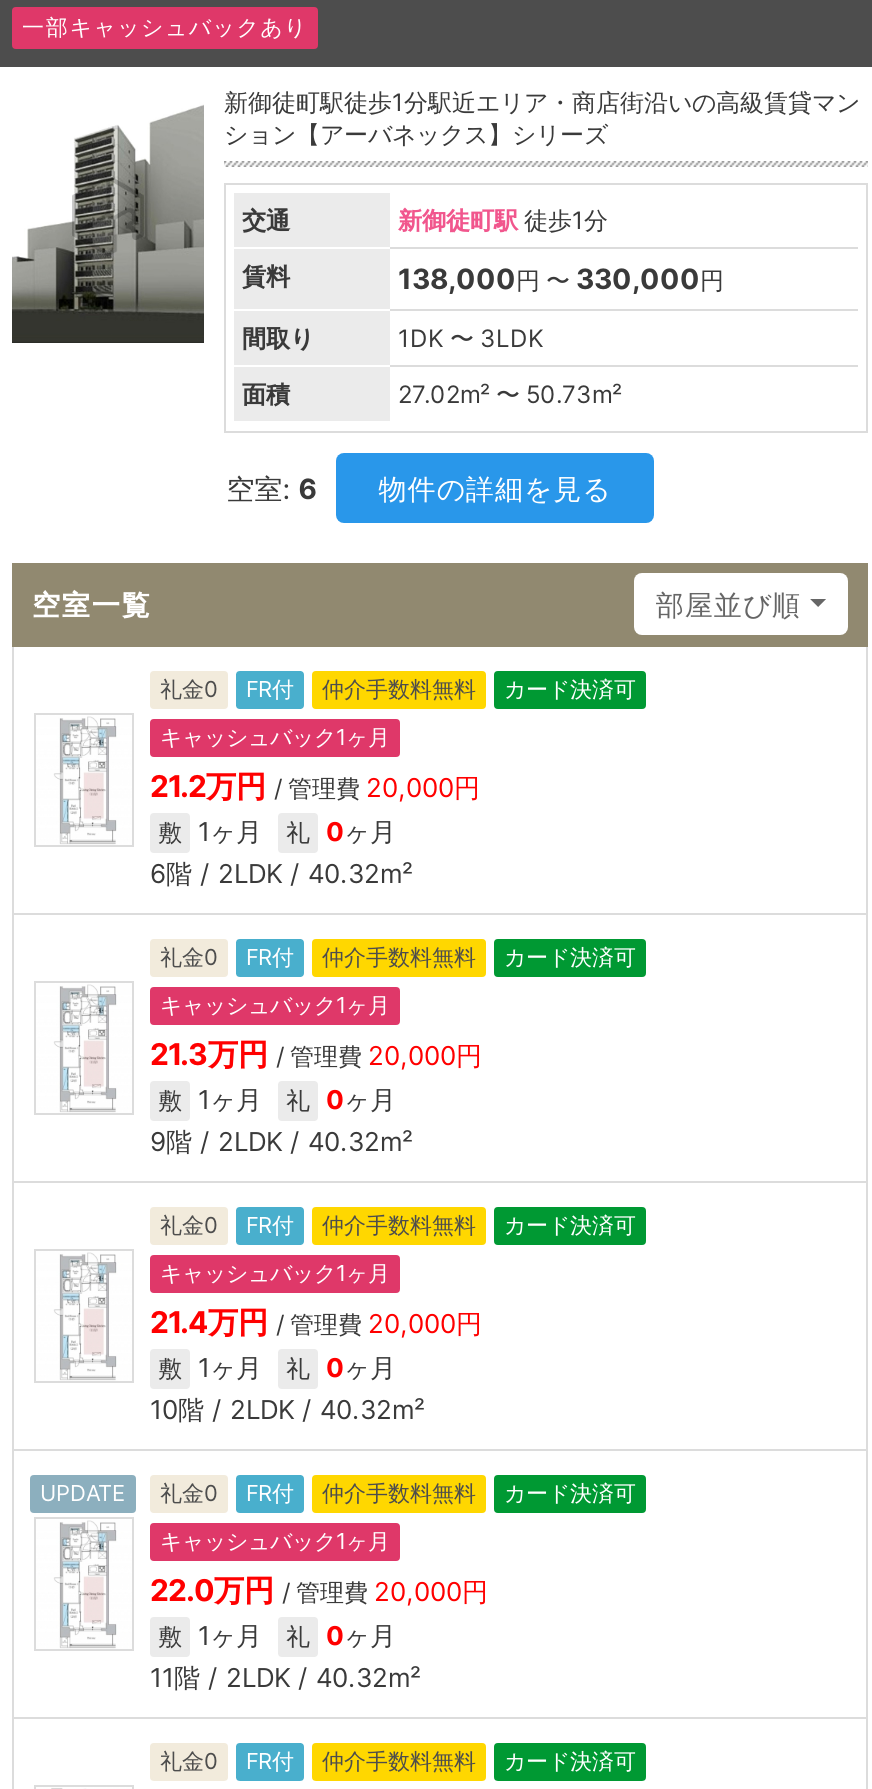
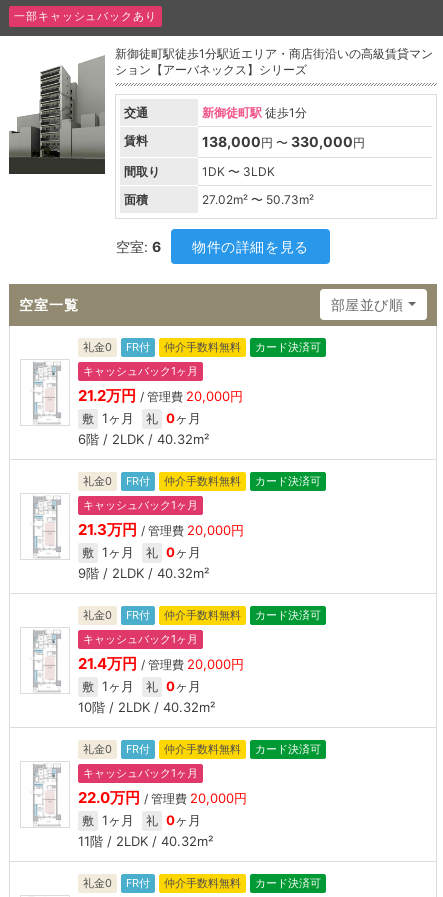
[40,1479,126,1507] UPDATE -> none

